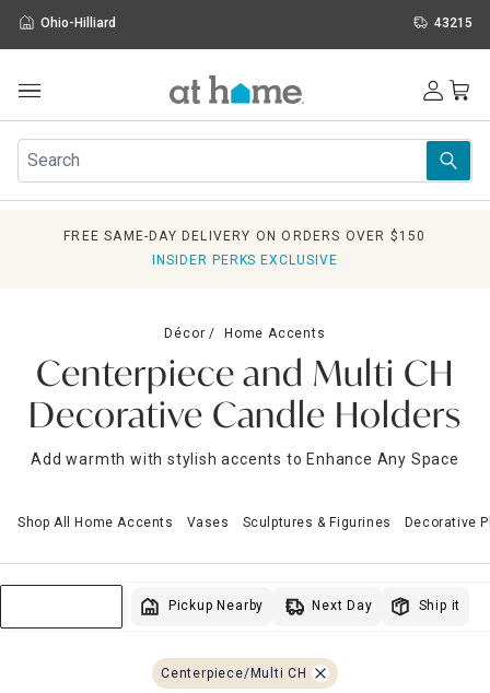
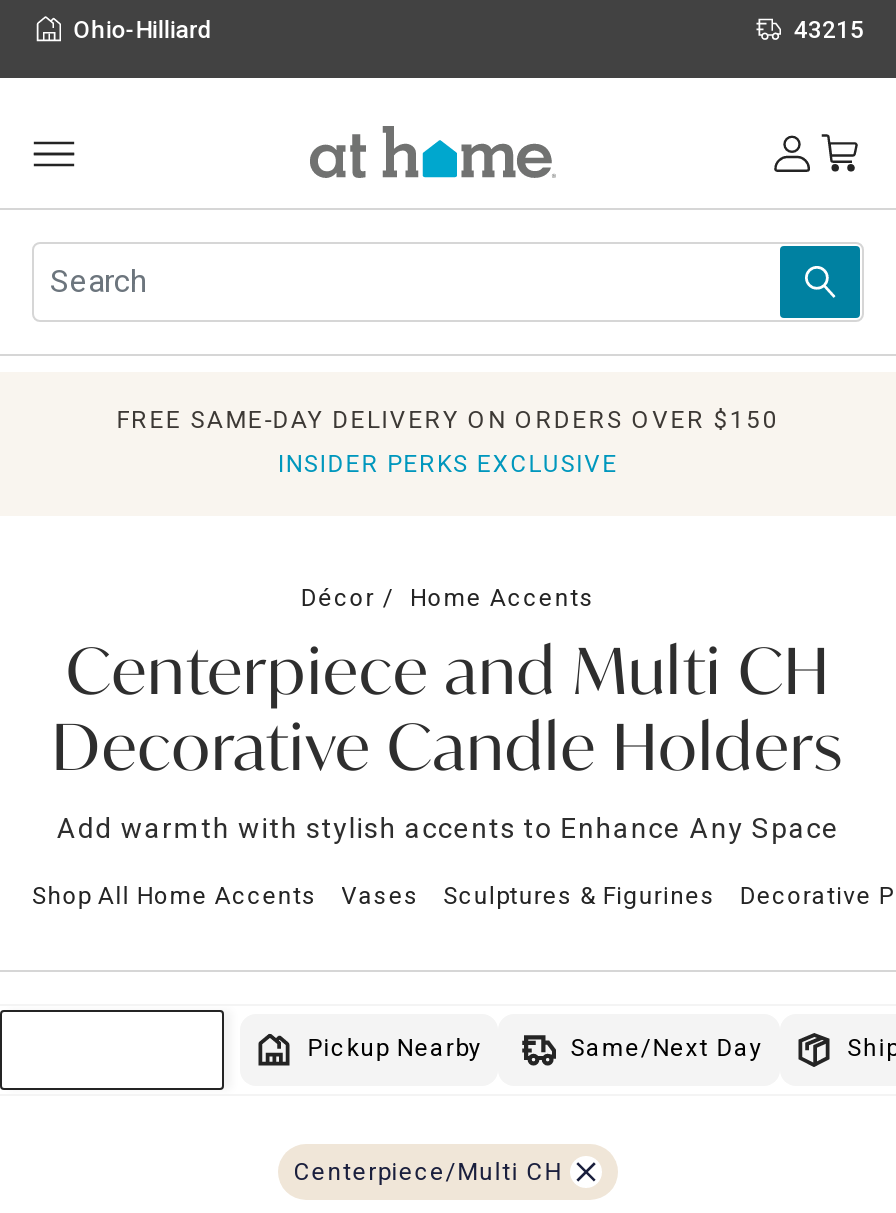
[312,598,373,613] Next Day -> [570,1034,763,1062] Same/Next Day

